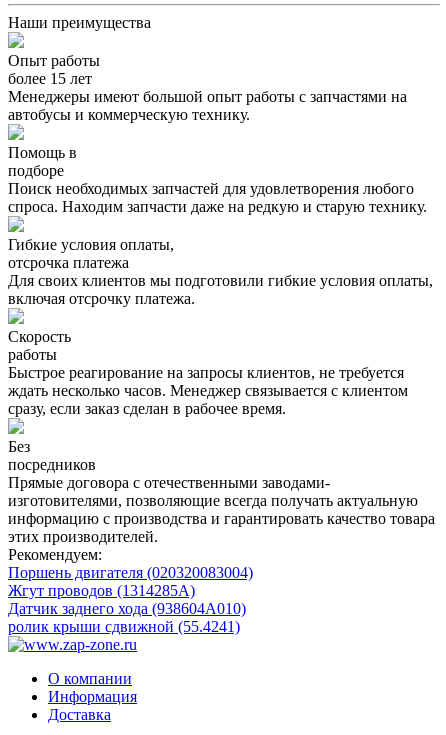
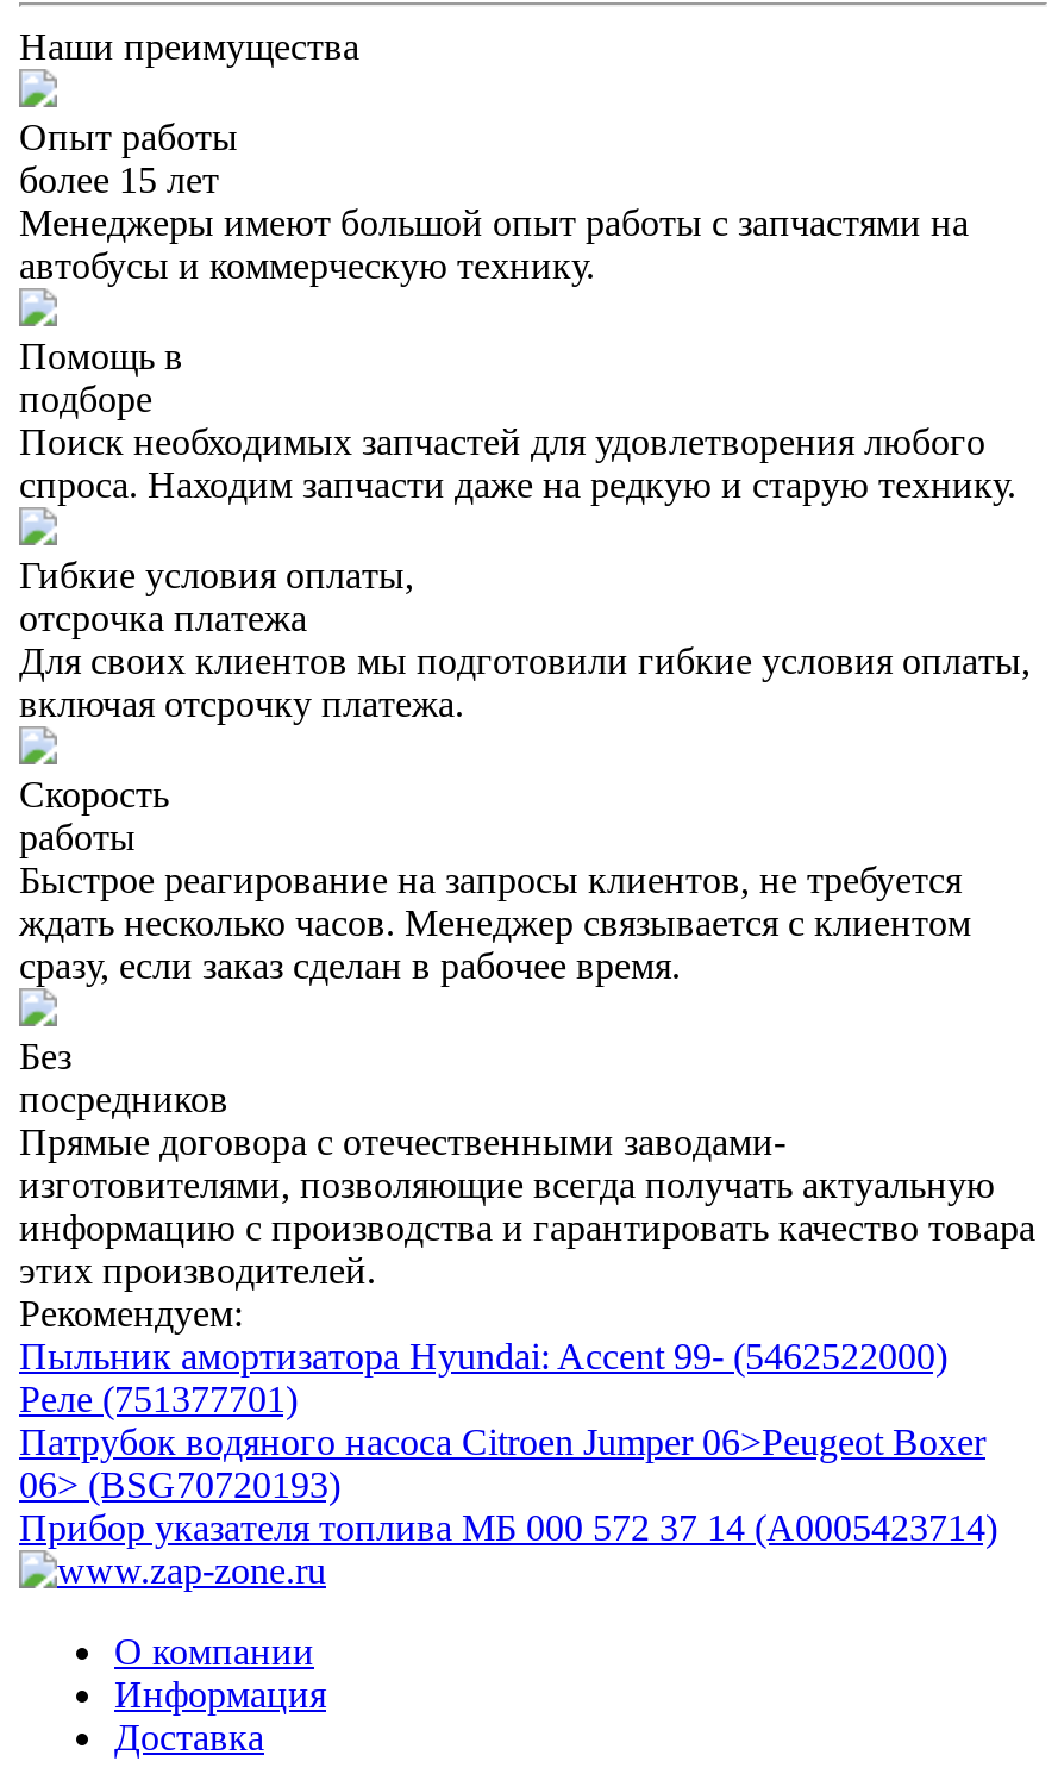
[8,564,253,635] Поршень двигателя (020320083004) | Жгут проводов (1314285A) | Датчик заднего хода (938604A010) | ролик крыши сдвижной (55.4241) -> [19,1335,997,1547] Пыльник амортизатора Hyundai: Accent 99- (5462522000) | Реле (751377701) | Патрубок водяного насоса Citroen Jumper 06>Peugeot Boxer | 06> (BSG70720193) | Прибор указателя топлива МБ 000 572 37 14 (A0005423714)

